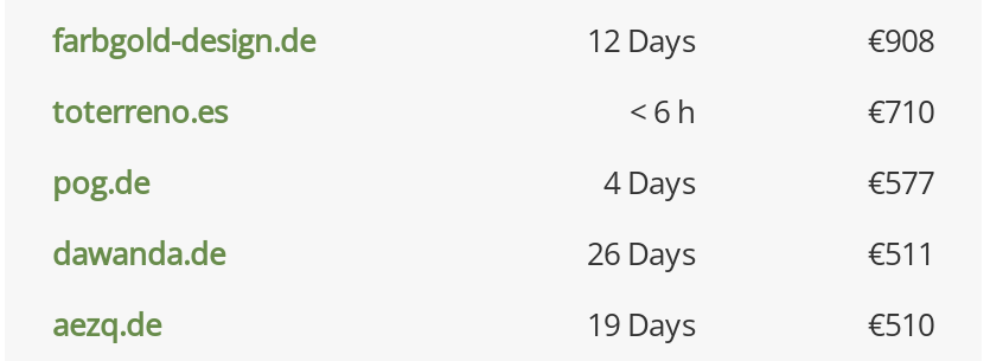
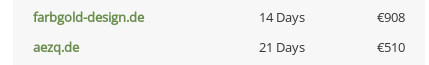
[587,19,696,62] 12 Days -> [258,8,304,26] 14 Days
[52,90,934,275] toterreno.es | < 6 h | €710 | pog.de | 4 Days | €577 | dawanda.de | 26 Days | €511 -> none
[587,303,696,346] 19 Days -> [258,38,304,56] 21 Days

